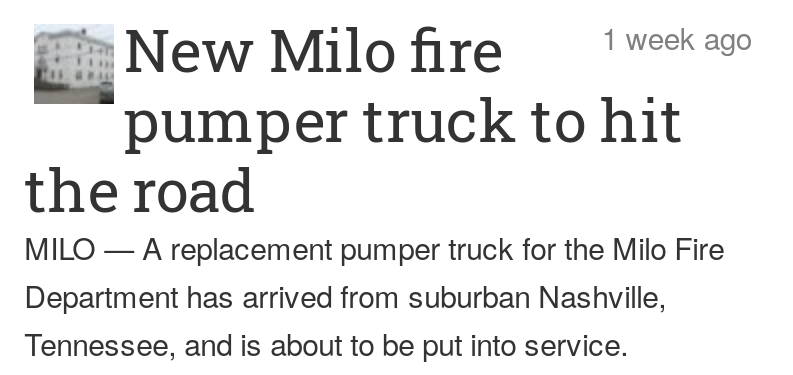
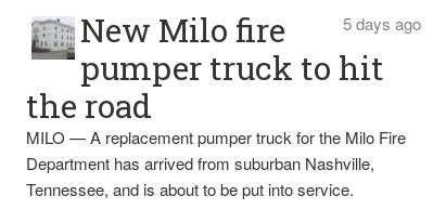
[602,15,752,57] 1 week ago -> [343,11,421,34] 5 days ago

